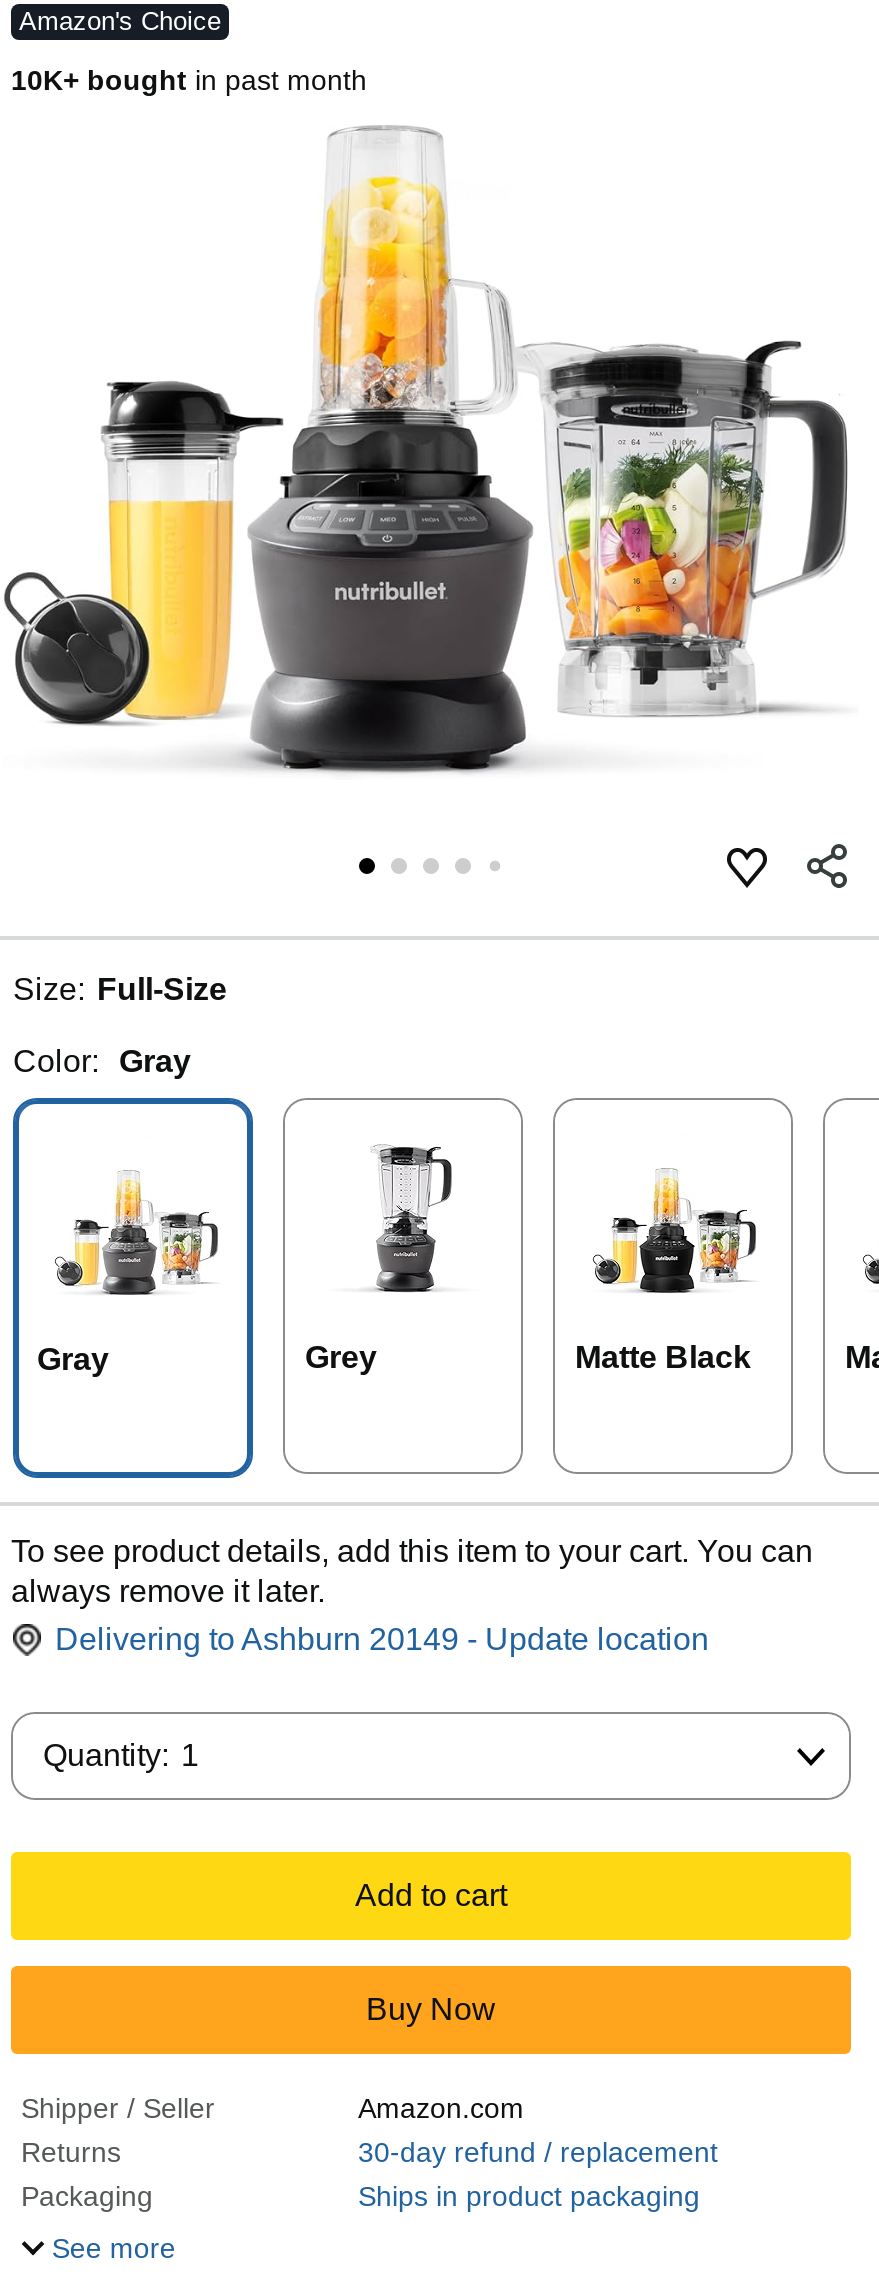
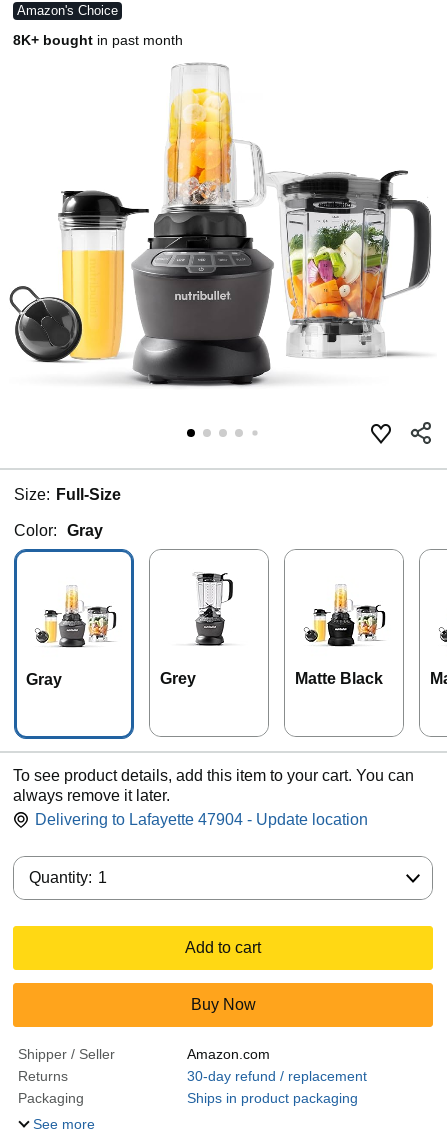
[11,64,367,96] 10K+ bought in past month -> [13,32,183,48] 8K+ bought in past month
[55,1622,709,1656] Delivering to Ashburn 20149 - Update location -> [35,811,368,828] Delivering to Lafayette 47904 - Update location

